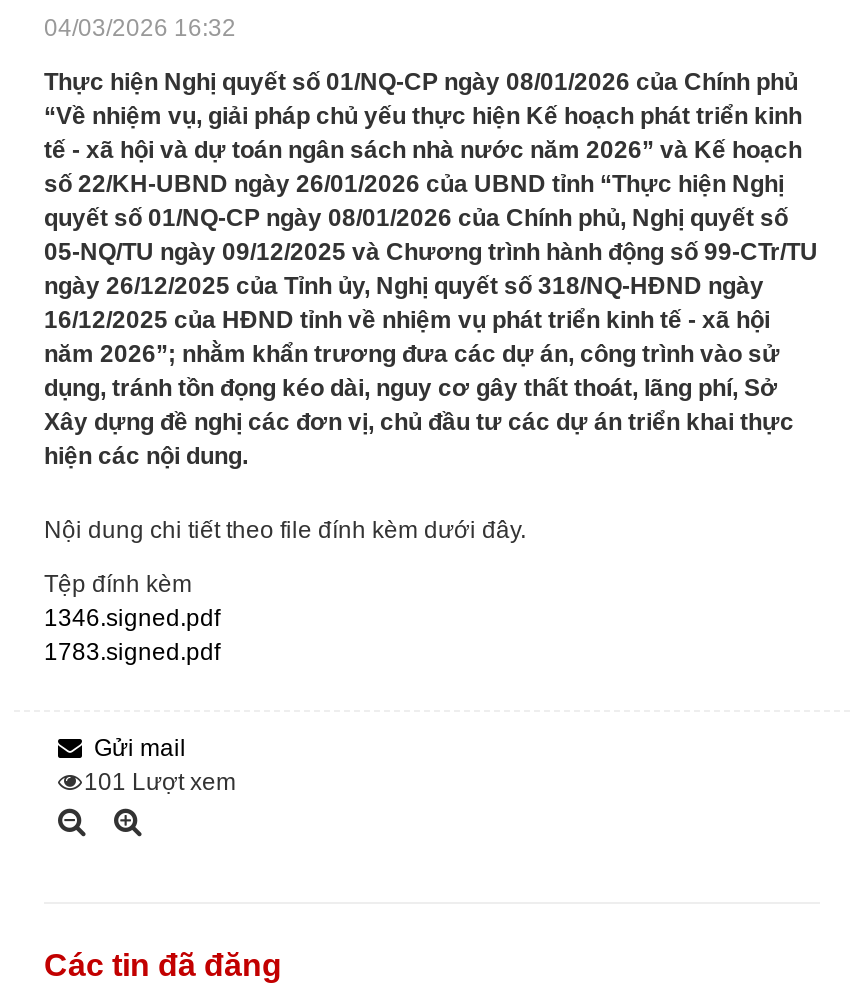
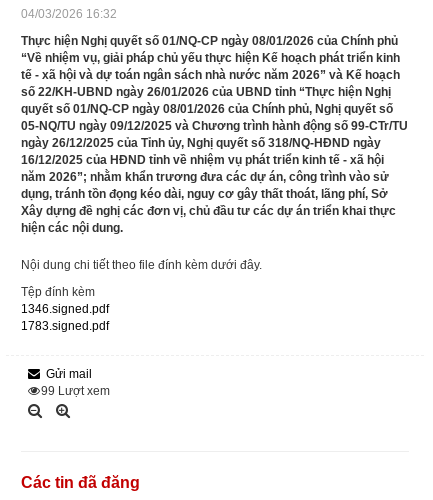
[84,768,236,796] 101 Lượt xem -> [41,384,110,398] 99 Lượt xem

